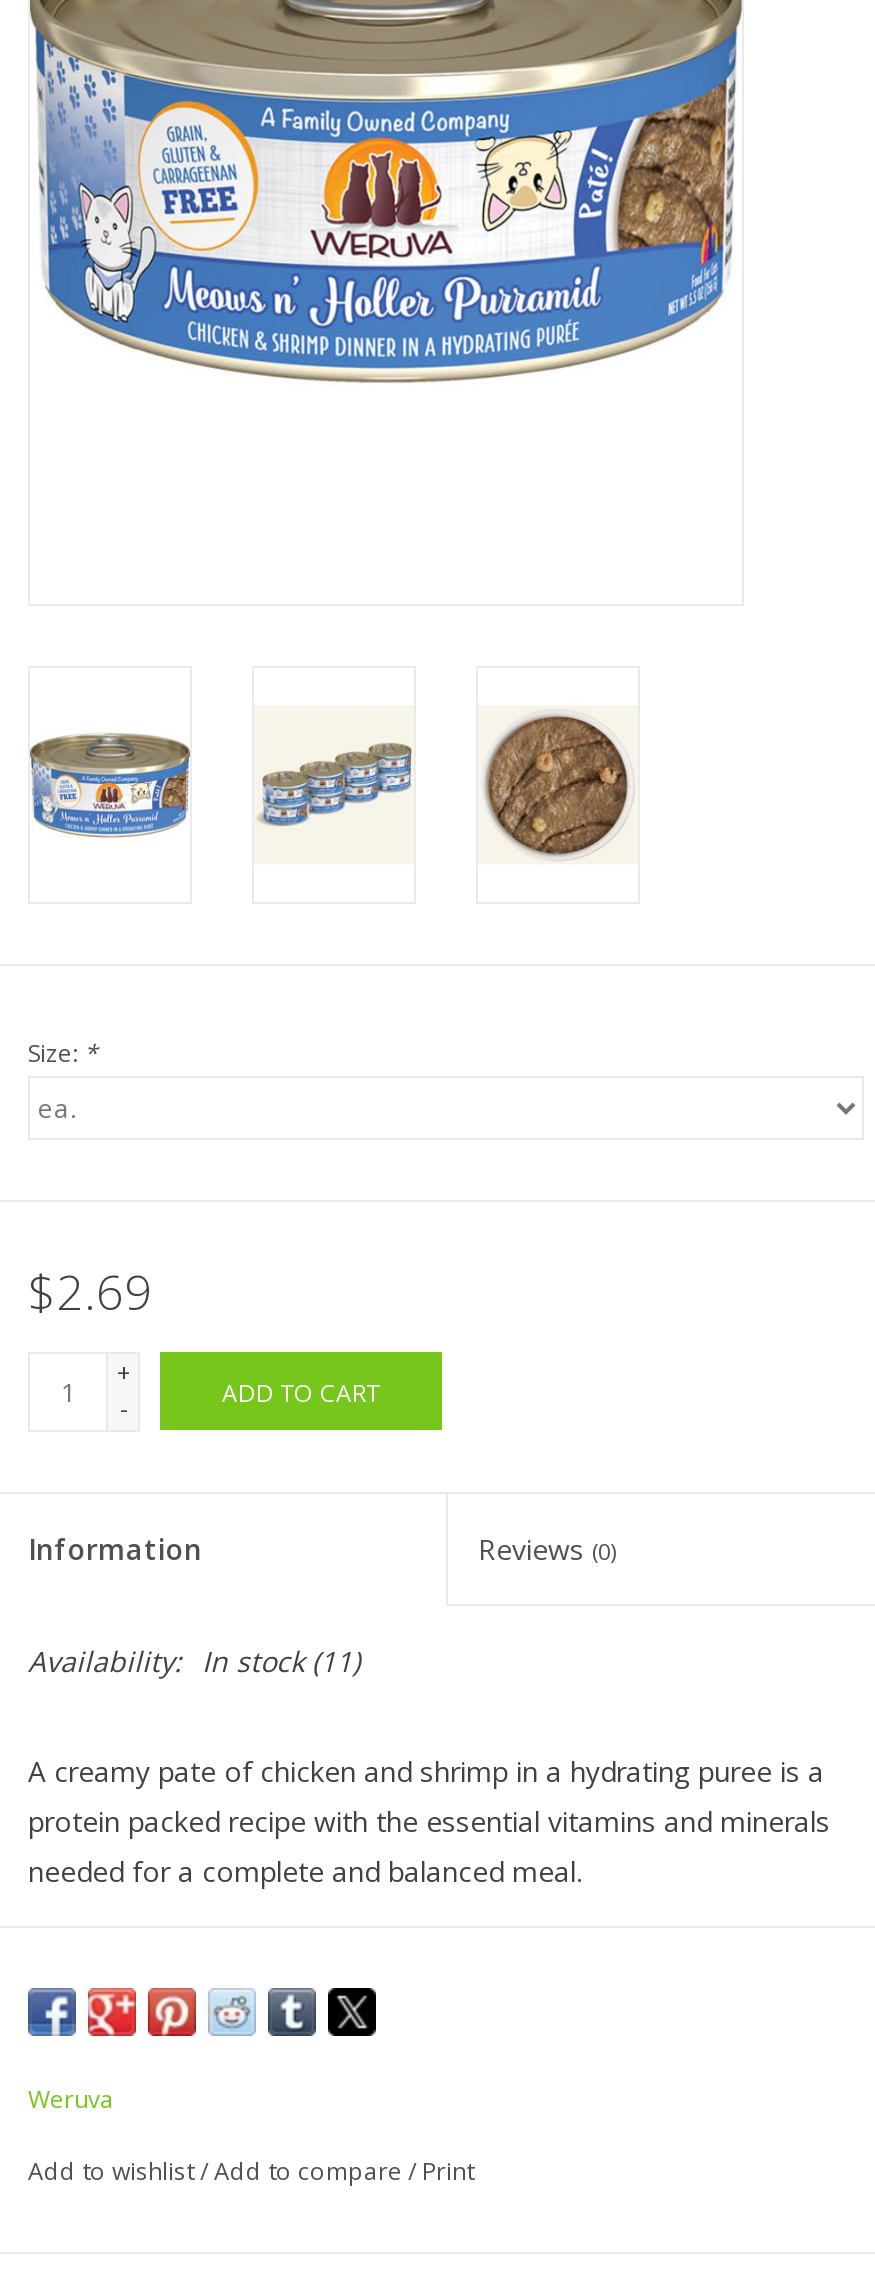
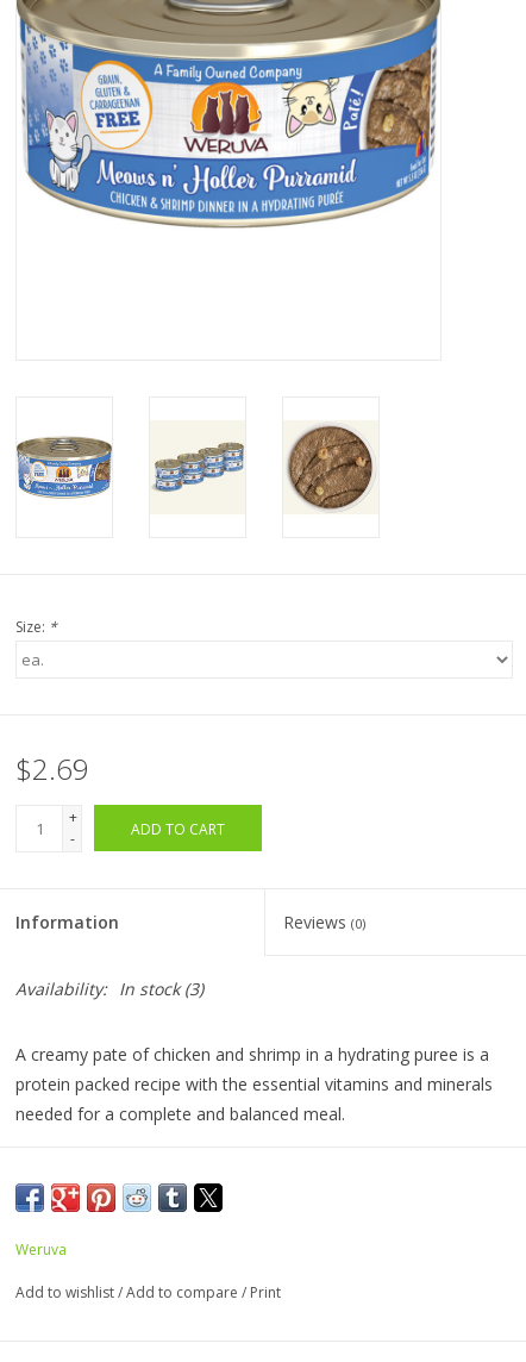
[28,1643,360,1681] Availability: In stock (11) -> [15,978,203,1001] Availability: In stock (3)

